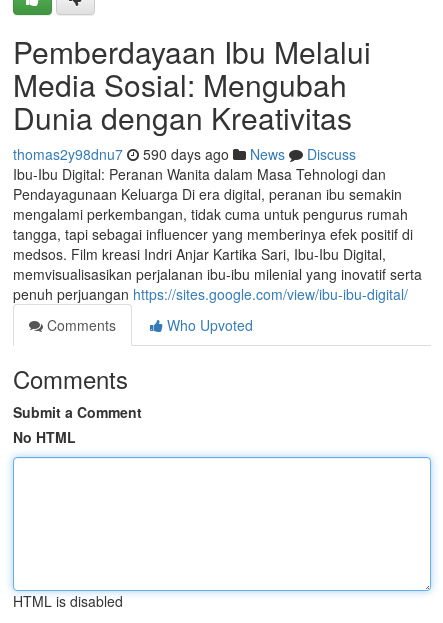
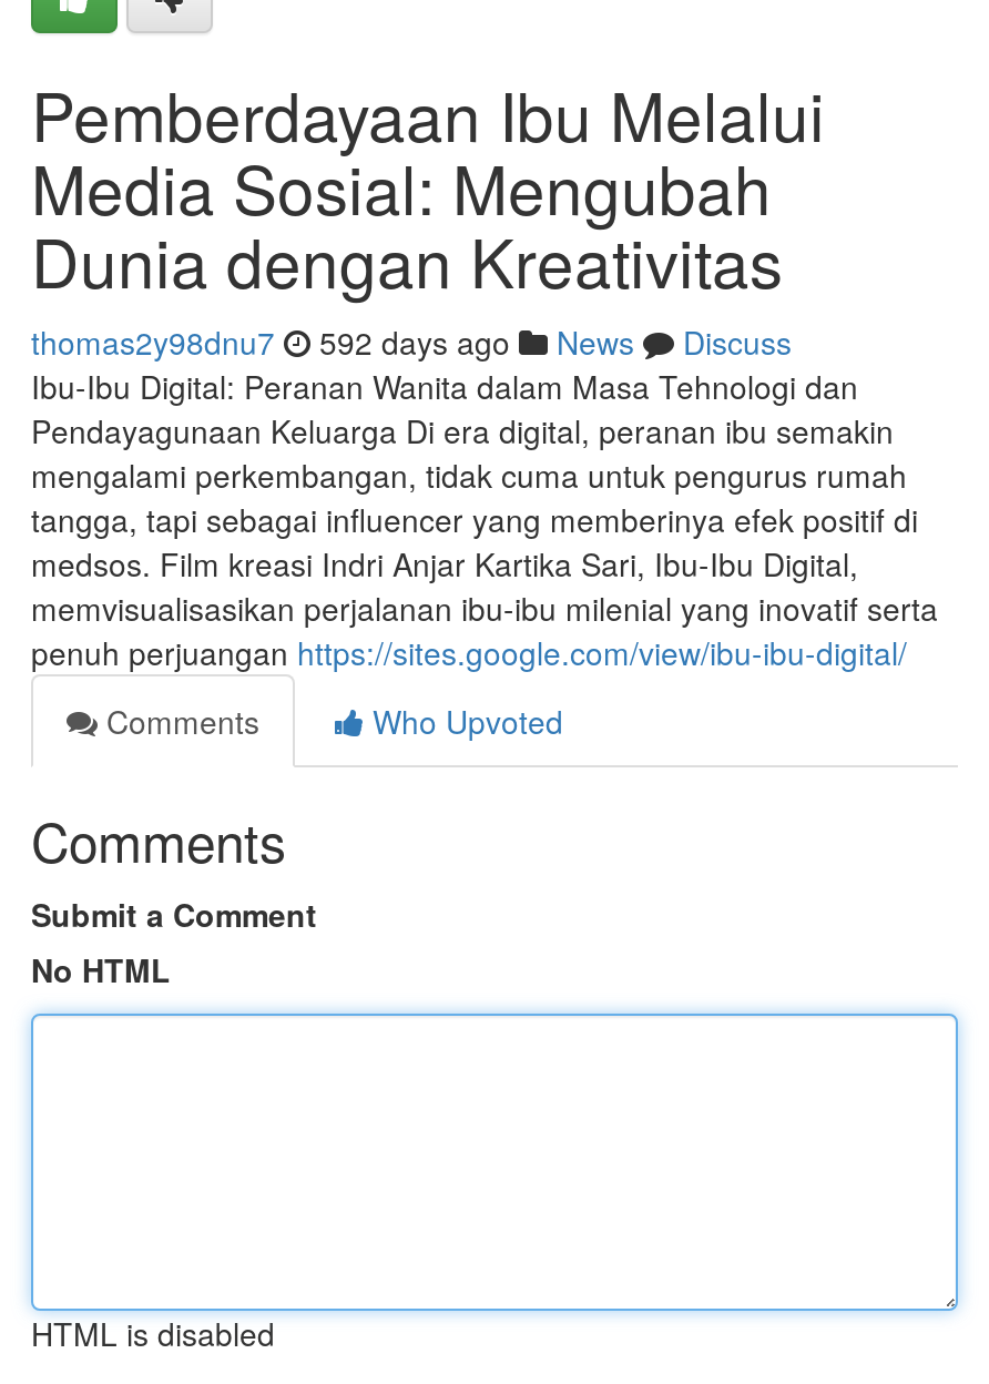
[13,144,356,164] thomas2y98dnu7 590 days ago News Discuss -> [31,319,792,364] thomas2y98dnu7 592 days ago News Discuss

